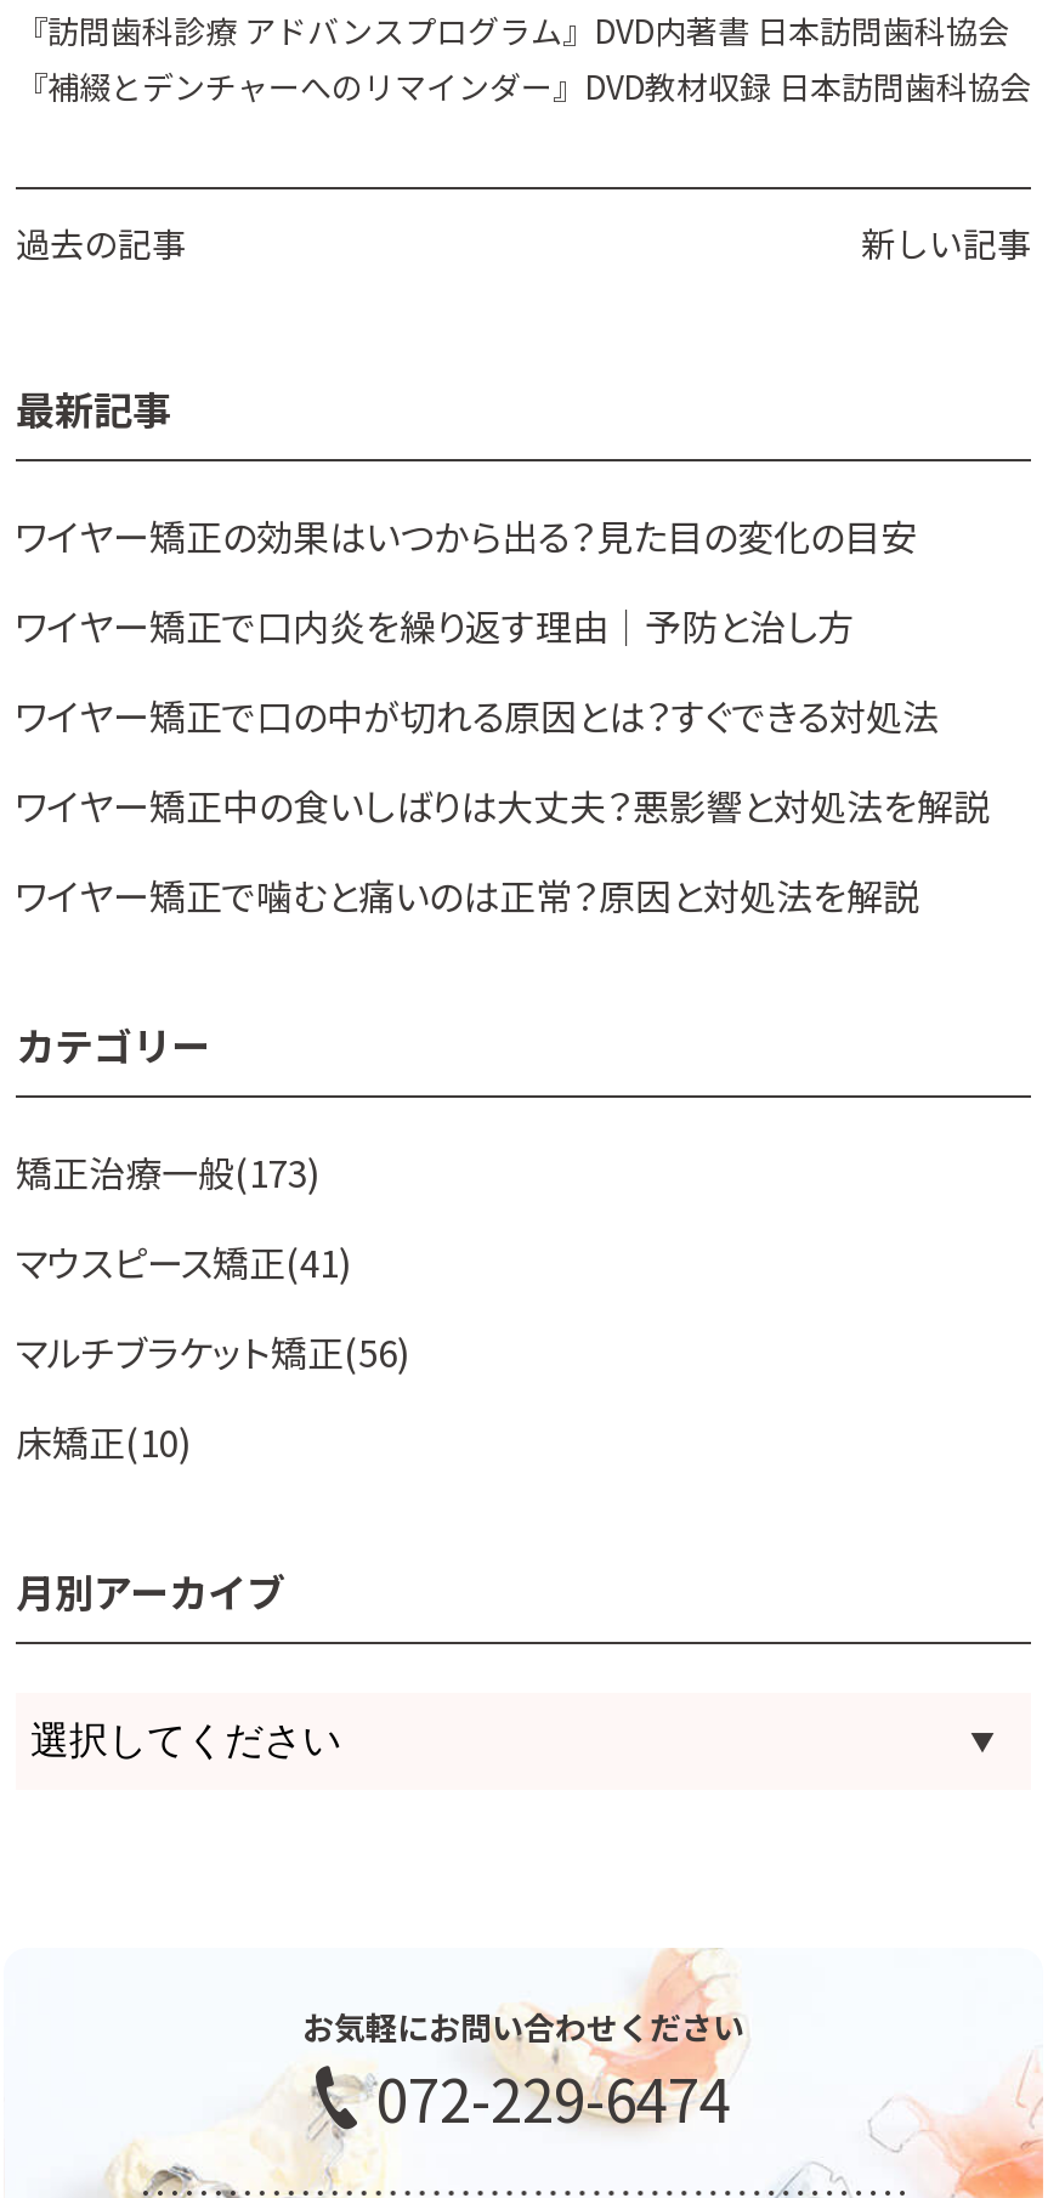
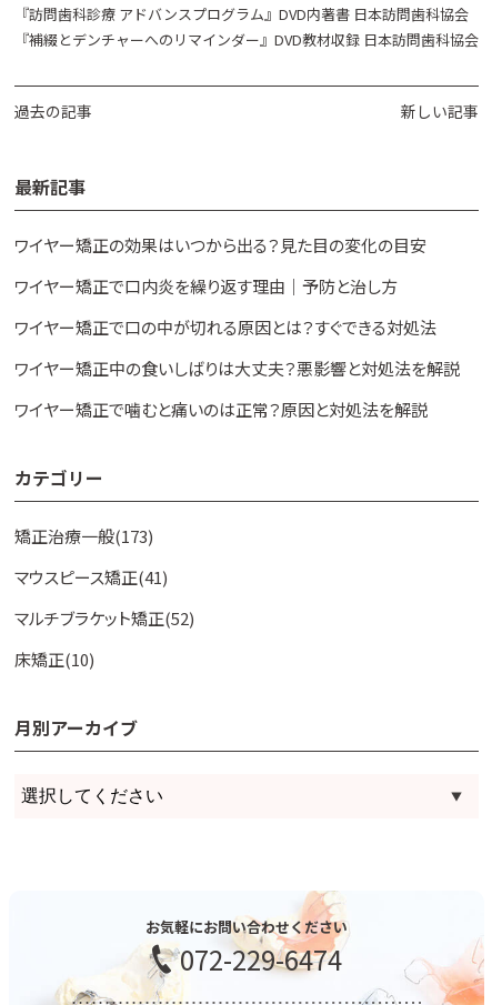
[16,1326,409,1377] マルチブラケット矯正(56) -> [14,606,194,630] マルチブラケット矯正(52)

